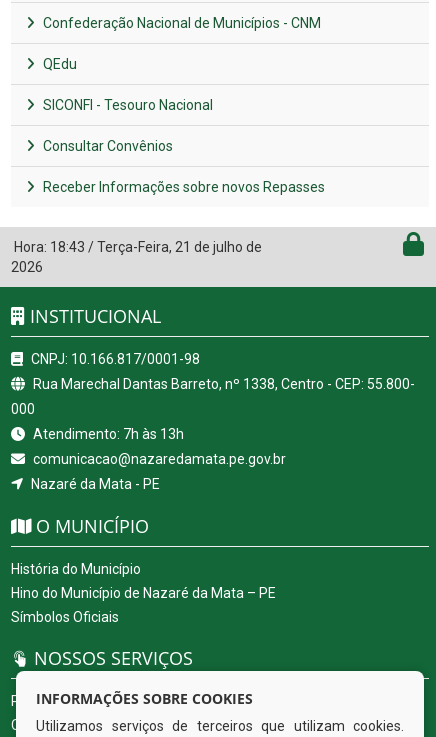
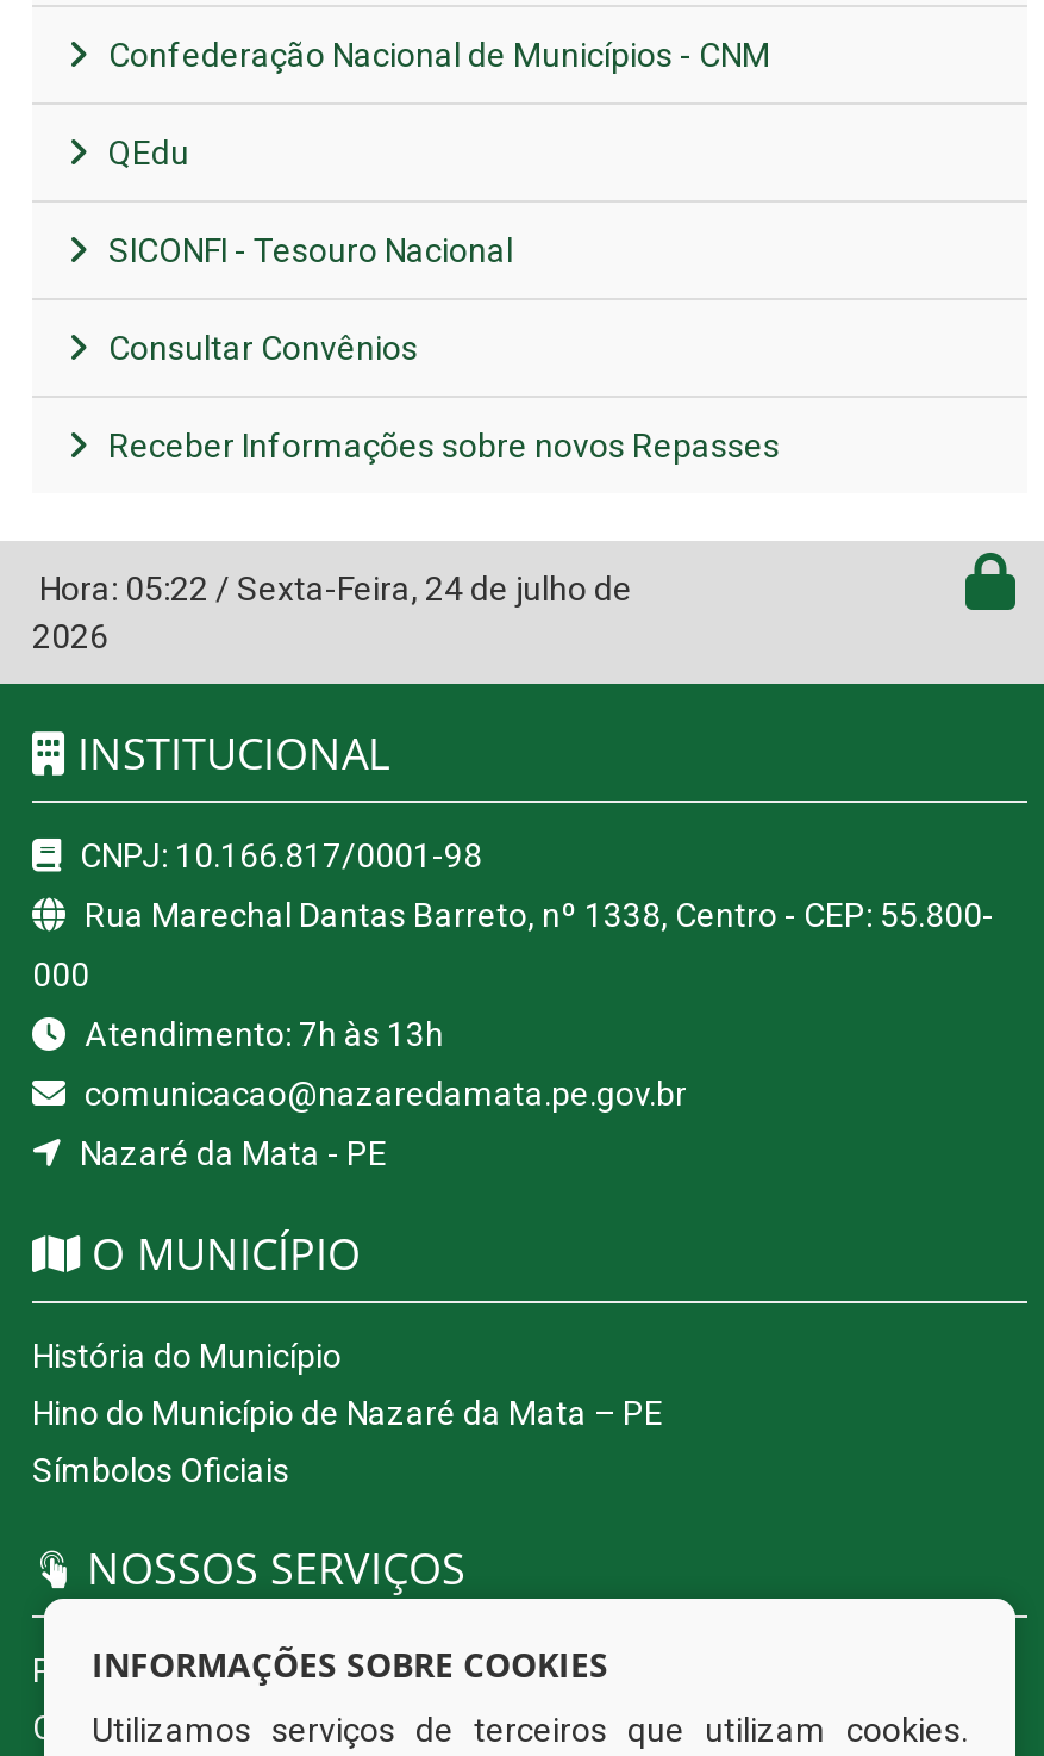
[11,239,262,255] Hora: 18:43 / Terça-Feira, 21 de julho de -> [32,568,632,607] Hora: 05:22 / Sexta-Feira, 24 de julho de

